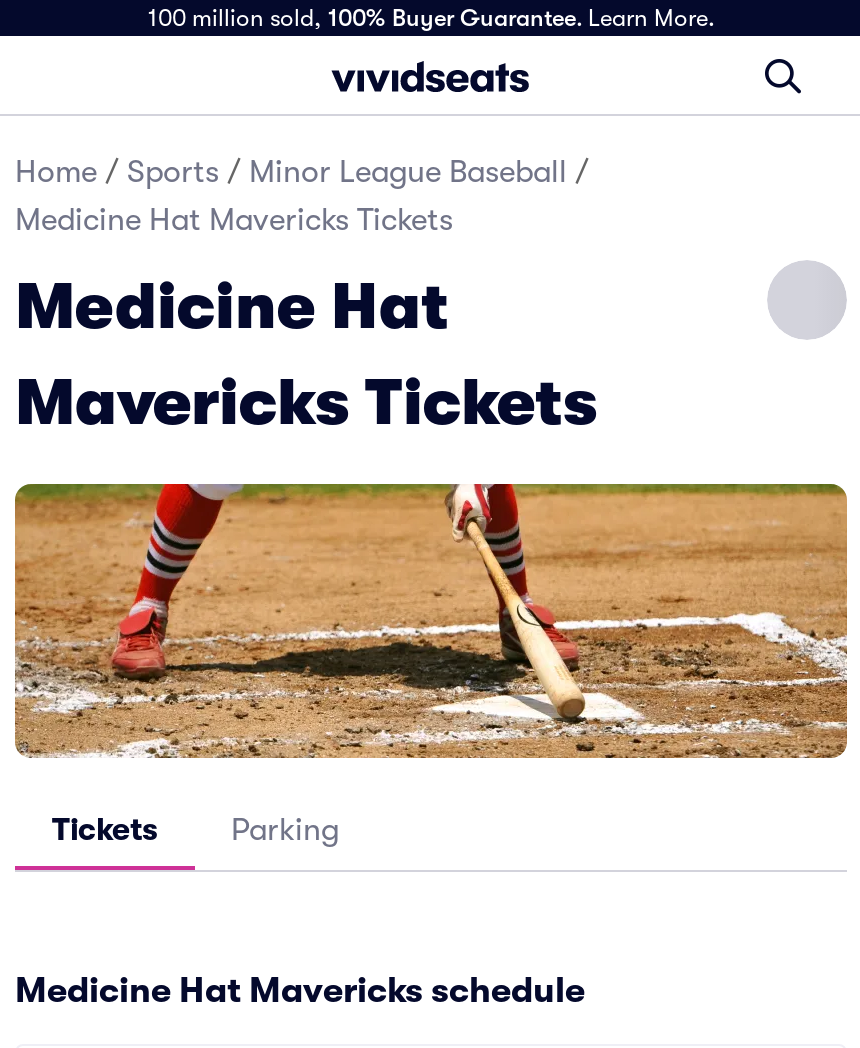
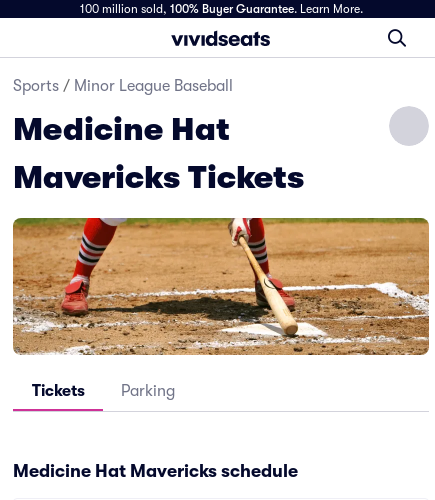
[15,154,589,238] Home / Sports / Minor League Baseball / | Medicine Hat Mavericks Tickets -> [13,77,233,95] Sports / Minor League Baseball

